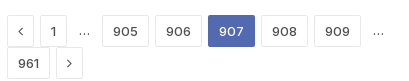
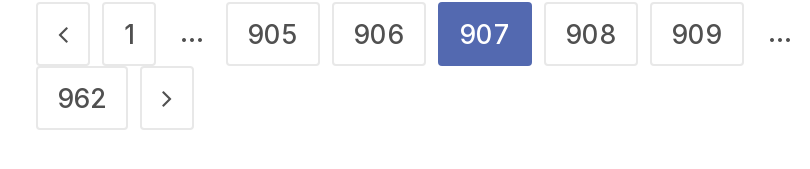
[18,54,39,70] 961 -> [58,81,106,113] 962

